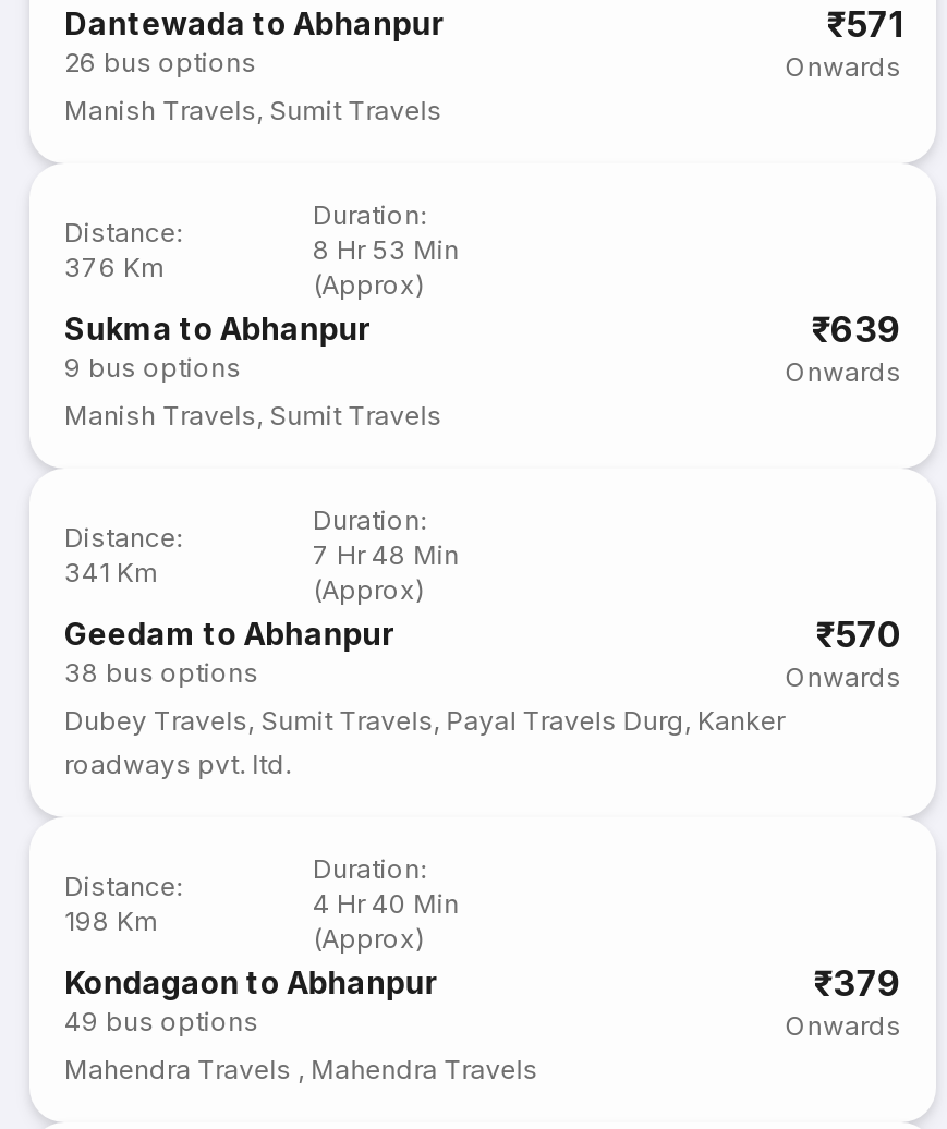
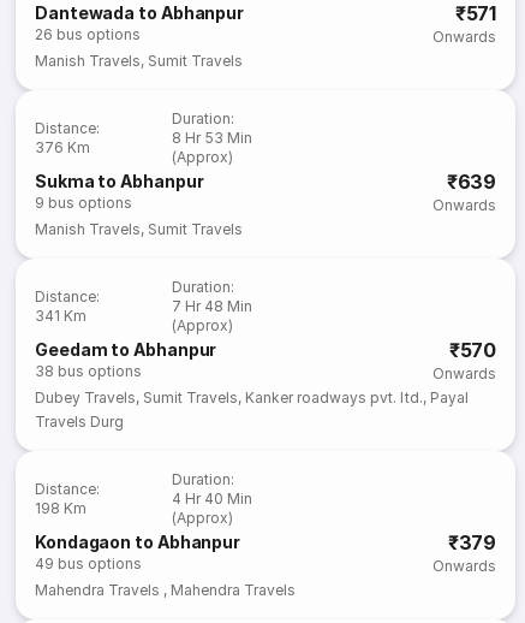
[64,704,785,780] Dubey Travels, Sumit Travels, Payal Travels Durg, Kanker | roadways pvt. ltd. -> [35,388,468,431] Dubey Travels, Sumit Travels, Kanker roadways pvt. ltd., Payal | Travels Durg

